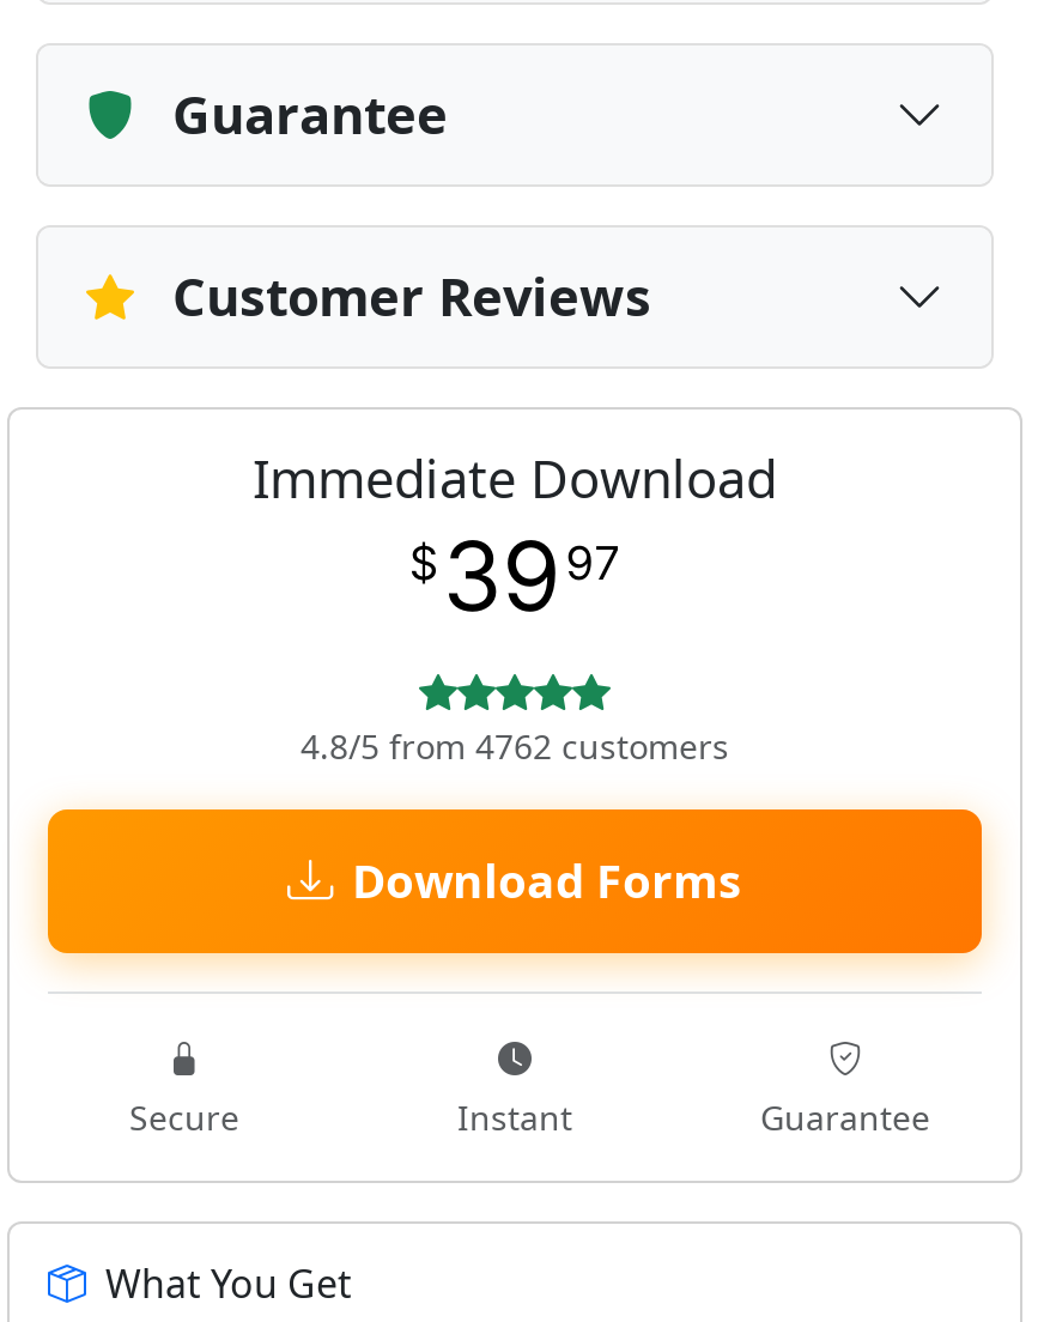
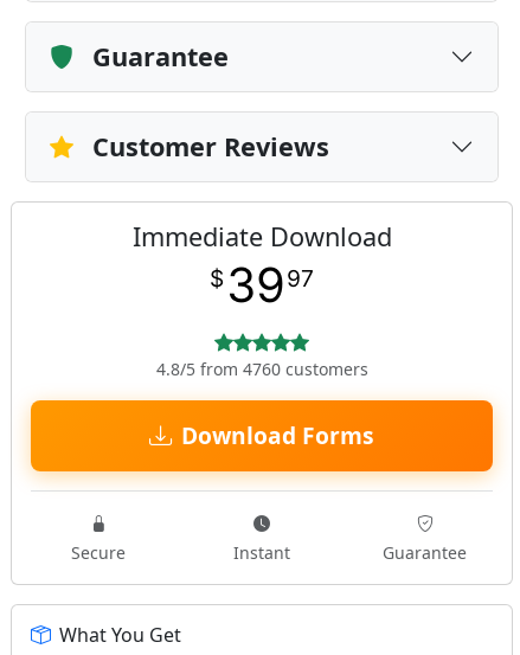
[301,723,729,769] 4.8/5 from 4762 customers -> [156,358,368,380] 4.8/5 from 4760 customers

